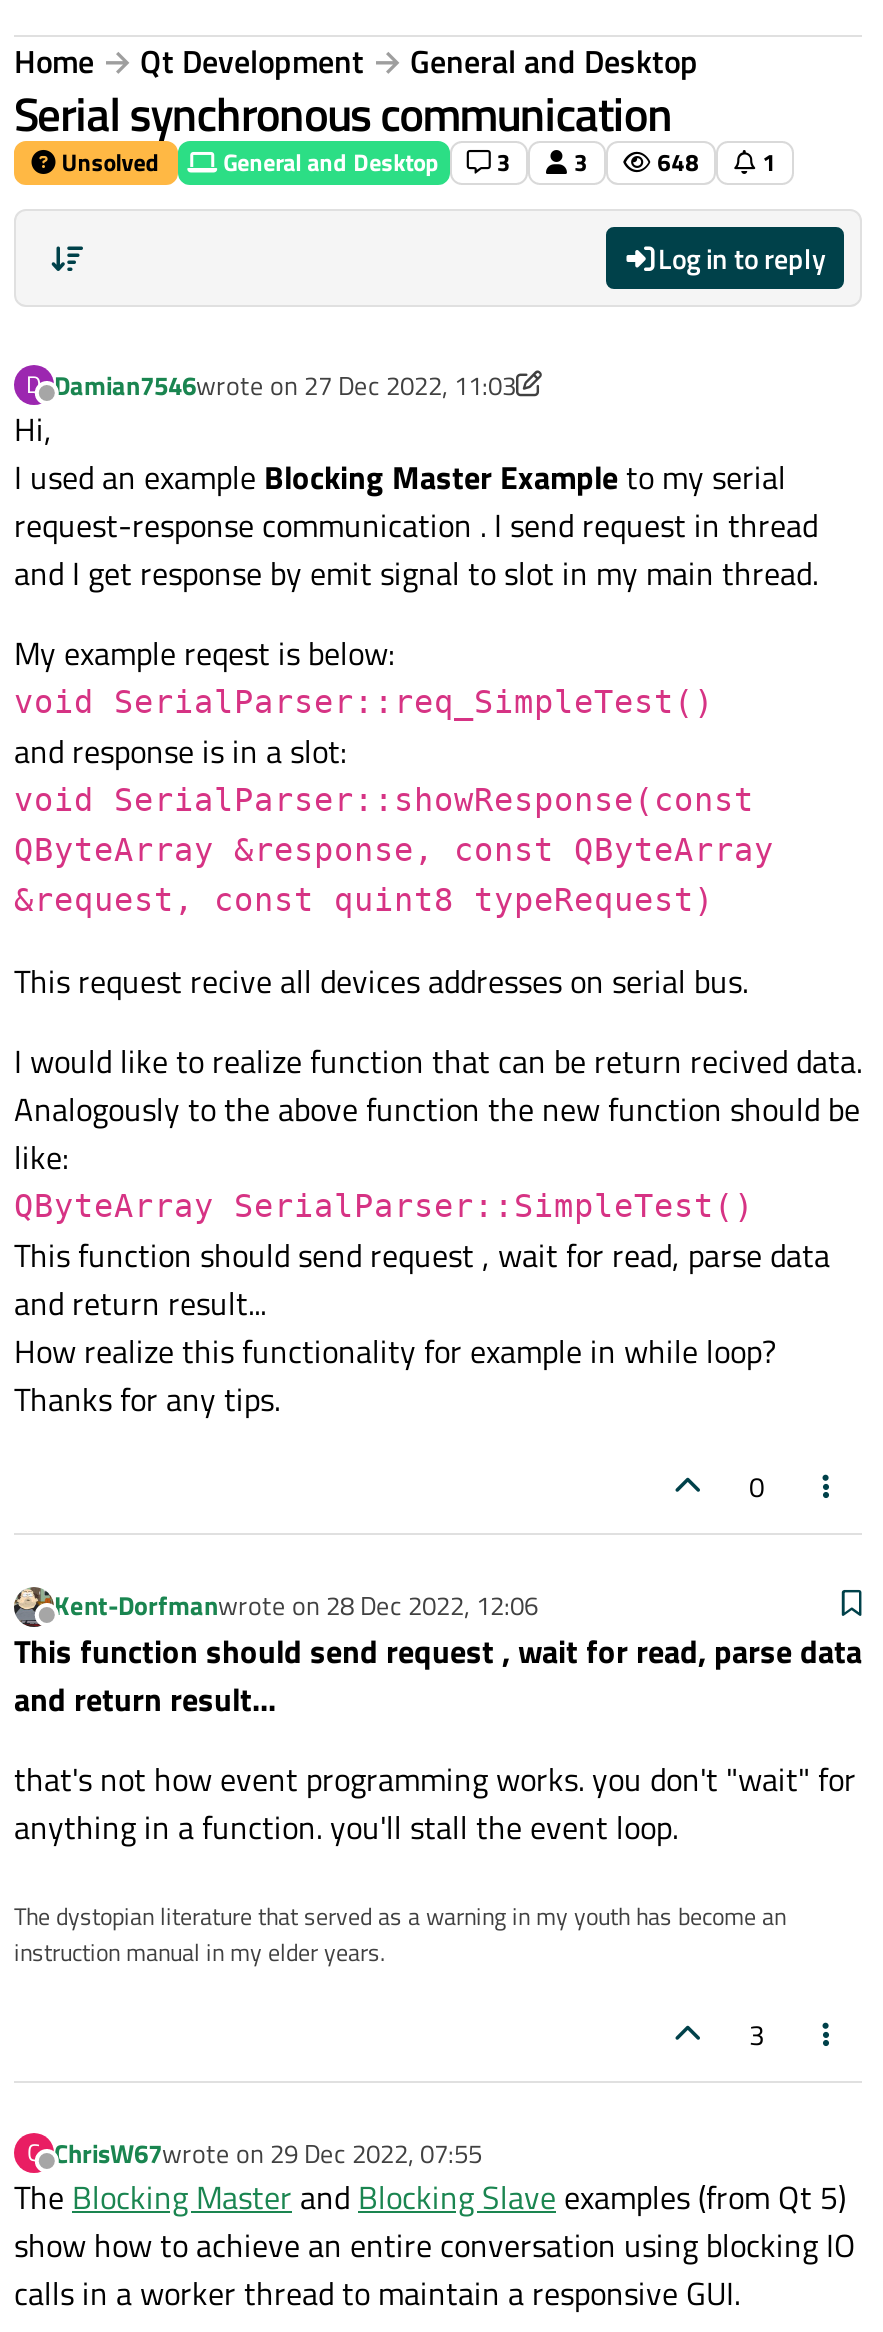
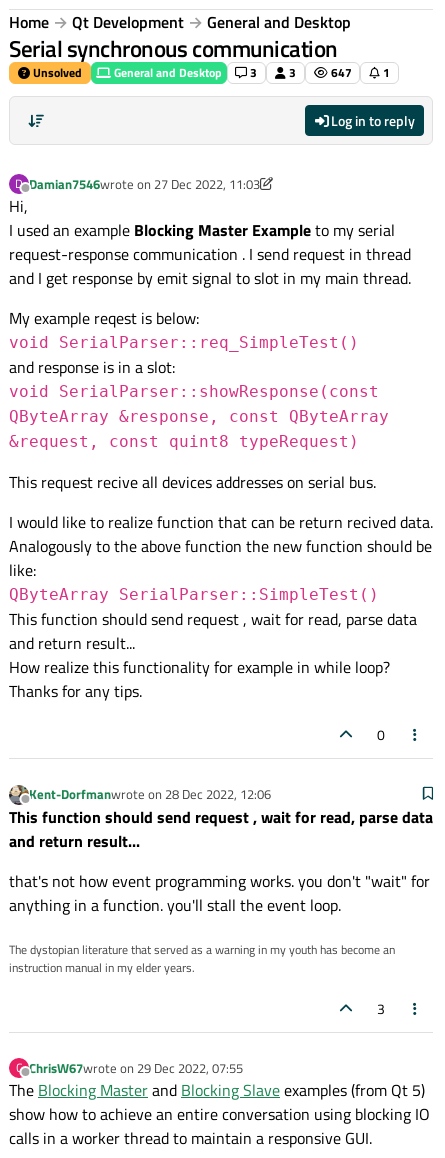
[56,143,776,181] Unsolved General and Desktop 3 3 648 1 -> [30,63,390,82] Unsolved General and Desktop 3 3 647 1

